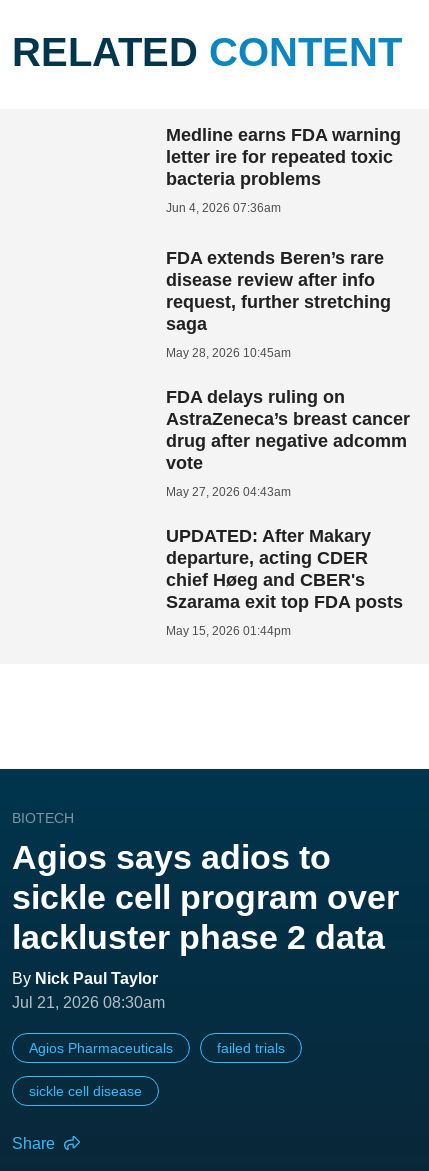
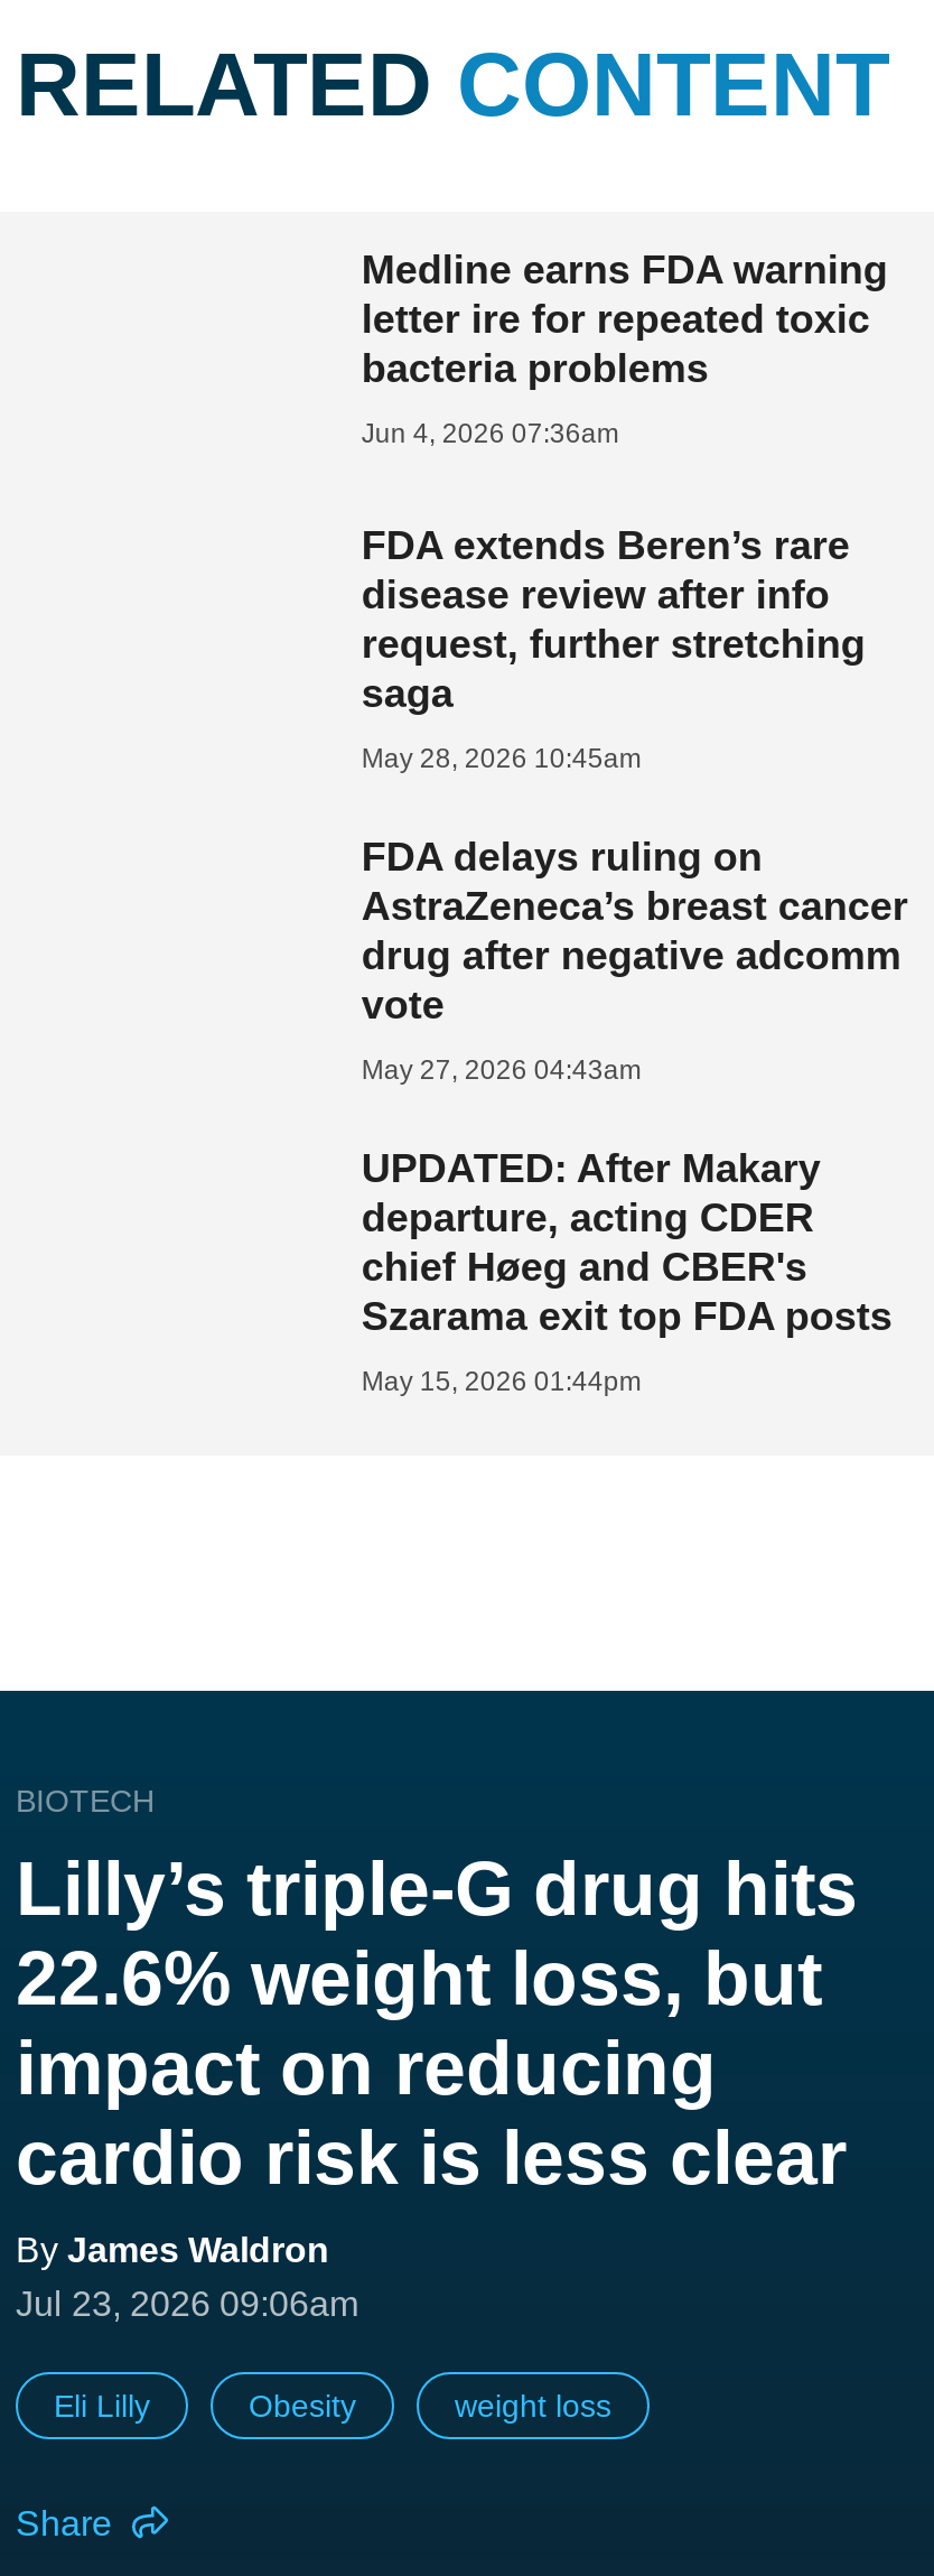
[12,838,399,1099] Agios says adios to | sickle cell program over | lackluster phase 2 data | By Nick Paul Taylor | Jul 21, 2026 08:30am | Agios Pharmaceuticals | failed trials | sickle cell disease -> [16,1845,858,2423] Lilly’s triple-G drug hits | 22.6% weight loss, but | impact on reducing | cardio risk is less clear | By James Waldron | Jul 23, 2026 09:06am | Eli Lilly | Obesity | weight loss

